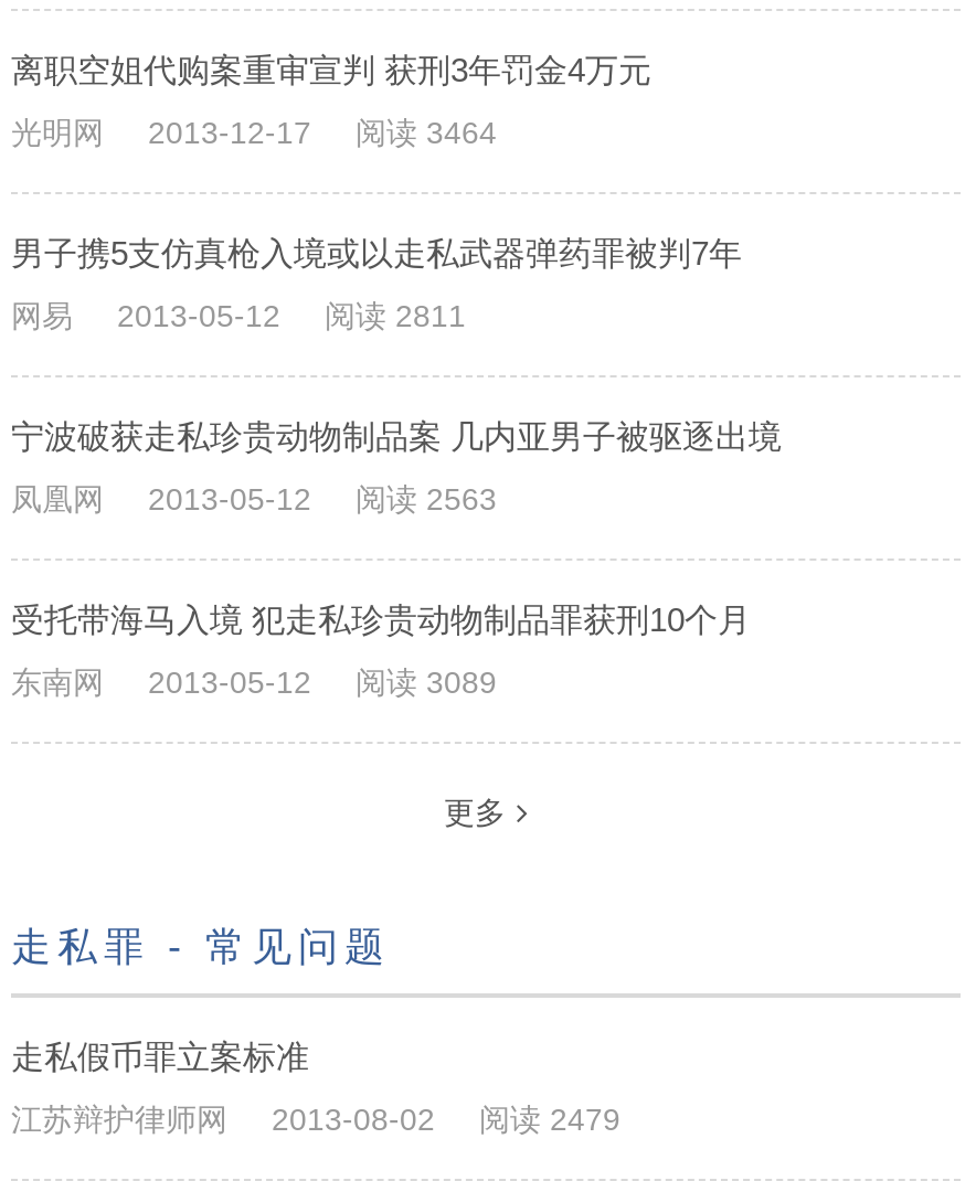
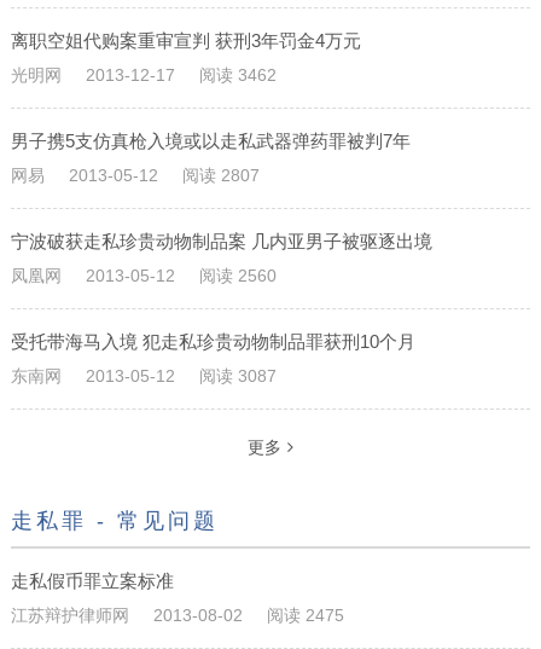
[11,115,497,150] 光明网 2013-12-17 阅读 3464 -> [11,65,277,85] 光明网 2013-12-17 阅读 3462
[11,298,466,333] 网易 2013-05-12 阅读 2811 -> [11,166,260,185] 网易 2013-05-12 阅读 2807
[11,481,497,517] 凤凰网 2013-05-12 阅读 2563 -> [11,266,277,285] 凤凰网 2013-05-12 阅读 2560
[11,664,497,700] 东南网 2013-05-12 阅读 3089 -> [11,366,277,386] 东南网 2013-05-12 阅读 3087
[11,1102,620,1137] 江苏辩护律师网 2013-08-02 阅读 2479 -> [11,605,344,625] 江苏辩护律师网 2013-08-02 阅读 2475

